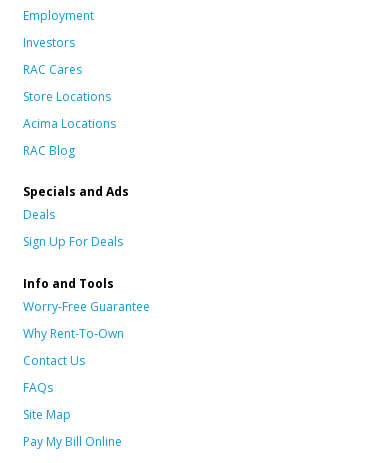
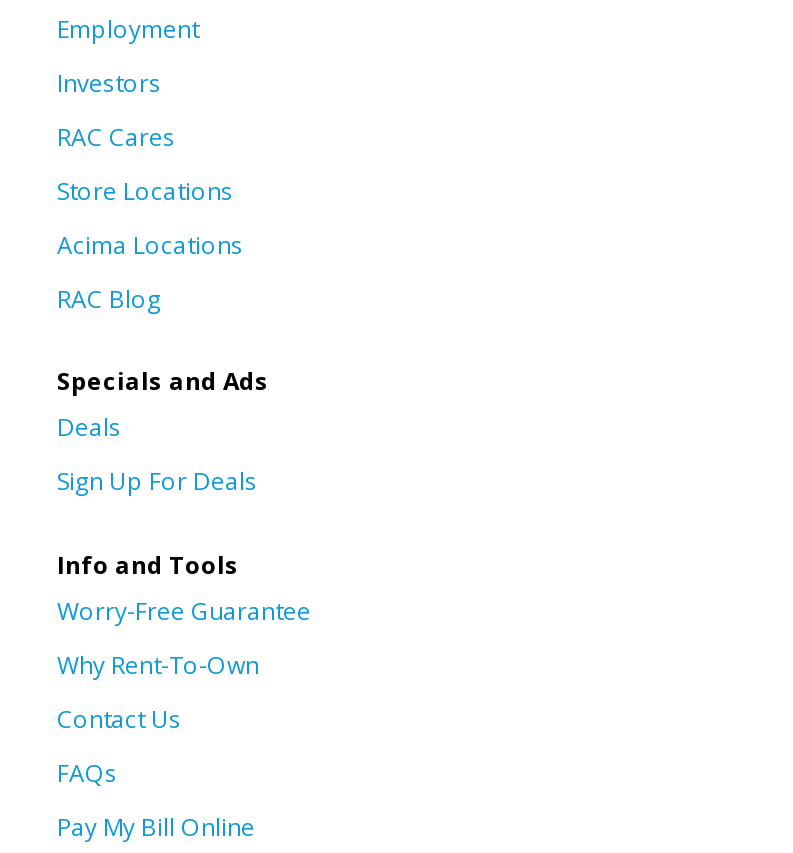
[23,405,71,422] Site Map -> none

